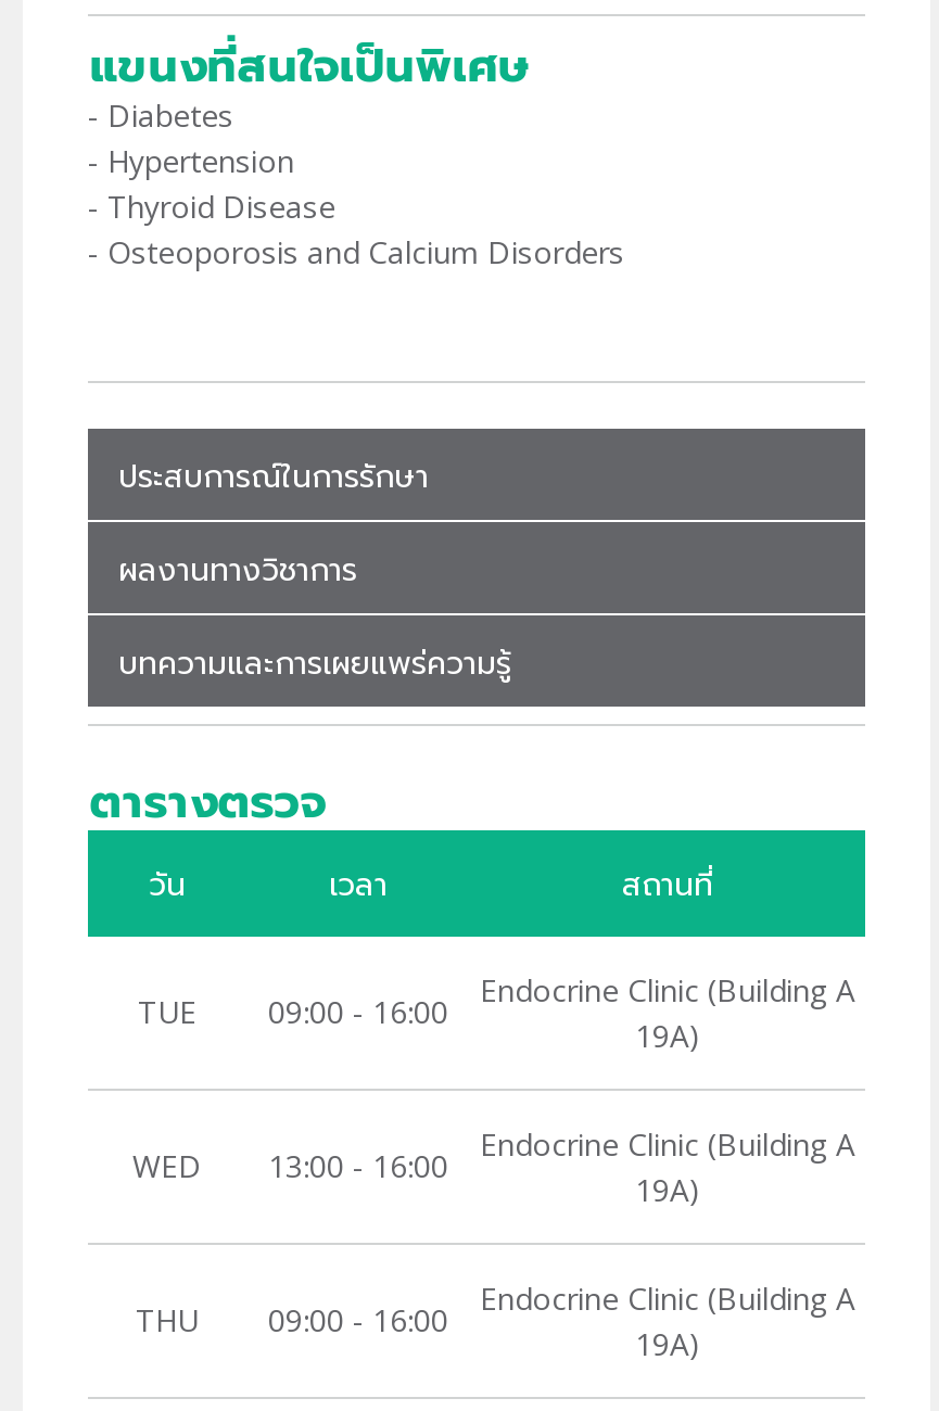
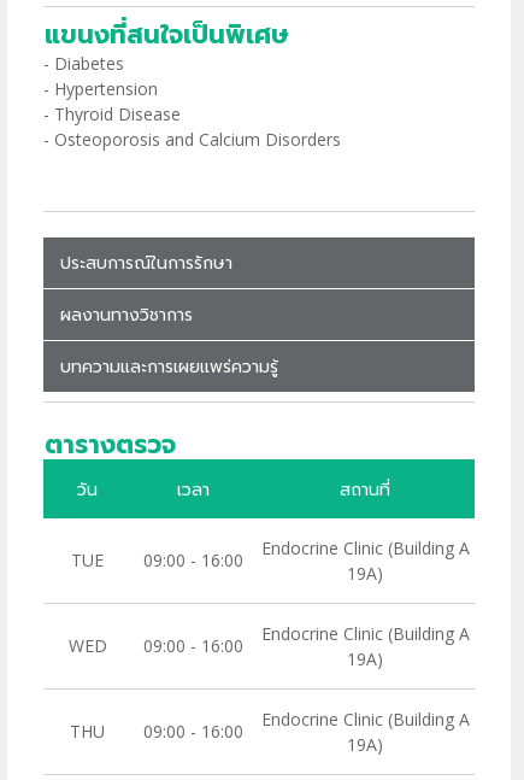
[132,1145,448,1186] WED 13:00 - 16:00 -> [68,634,243,657] WED 09:00 - 16:00

